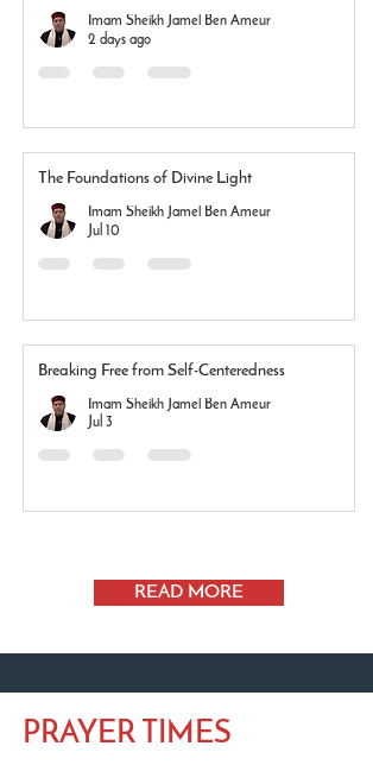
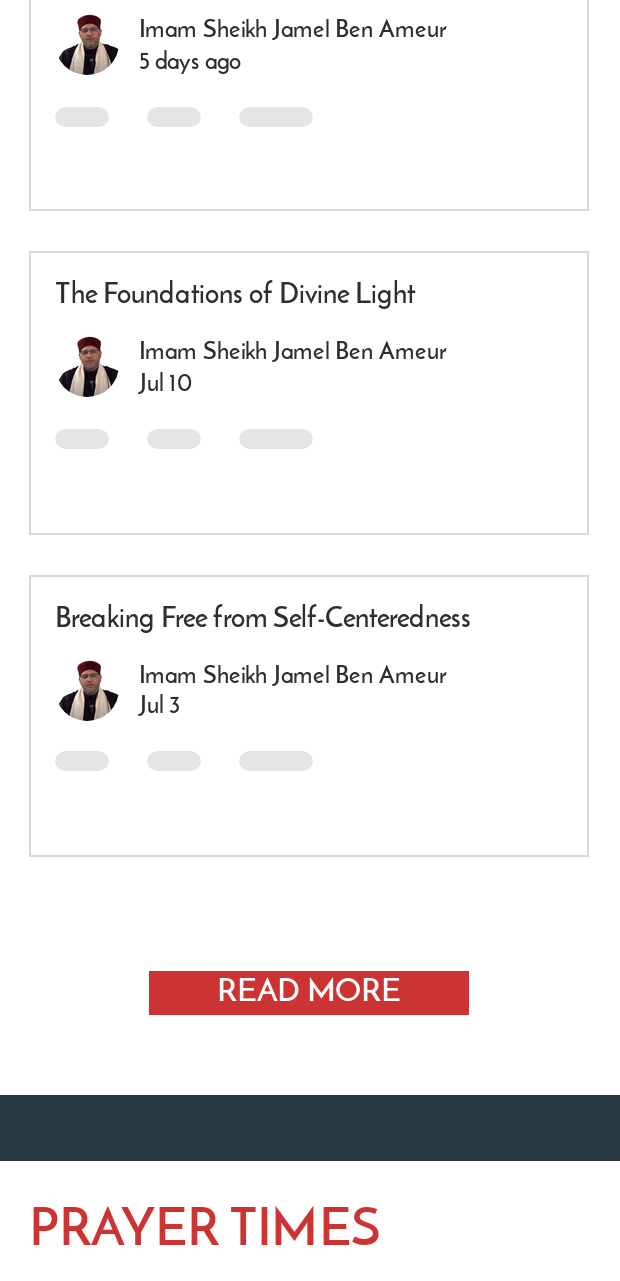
[88,33,151,47] 2 days ago -> [139,50,241,74] 5 days ago

